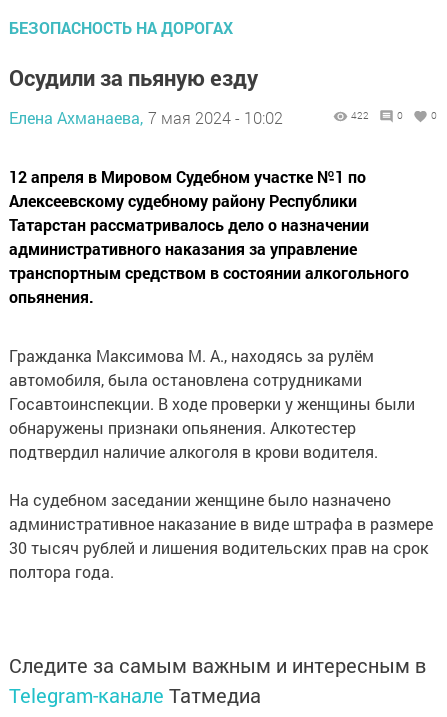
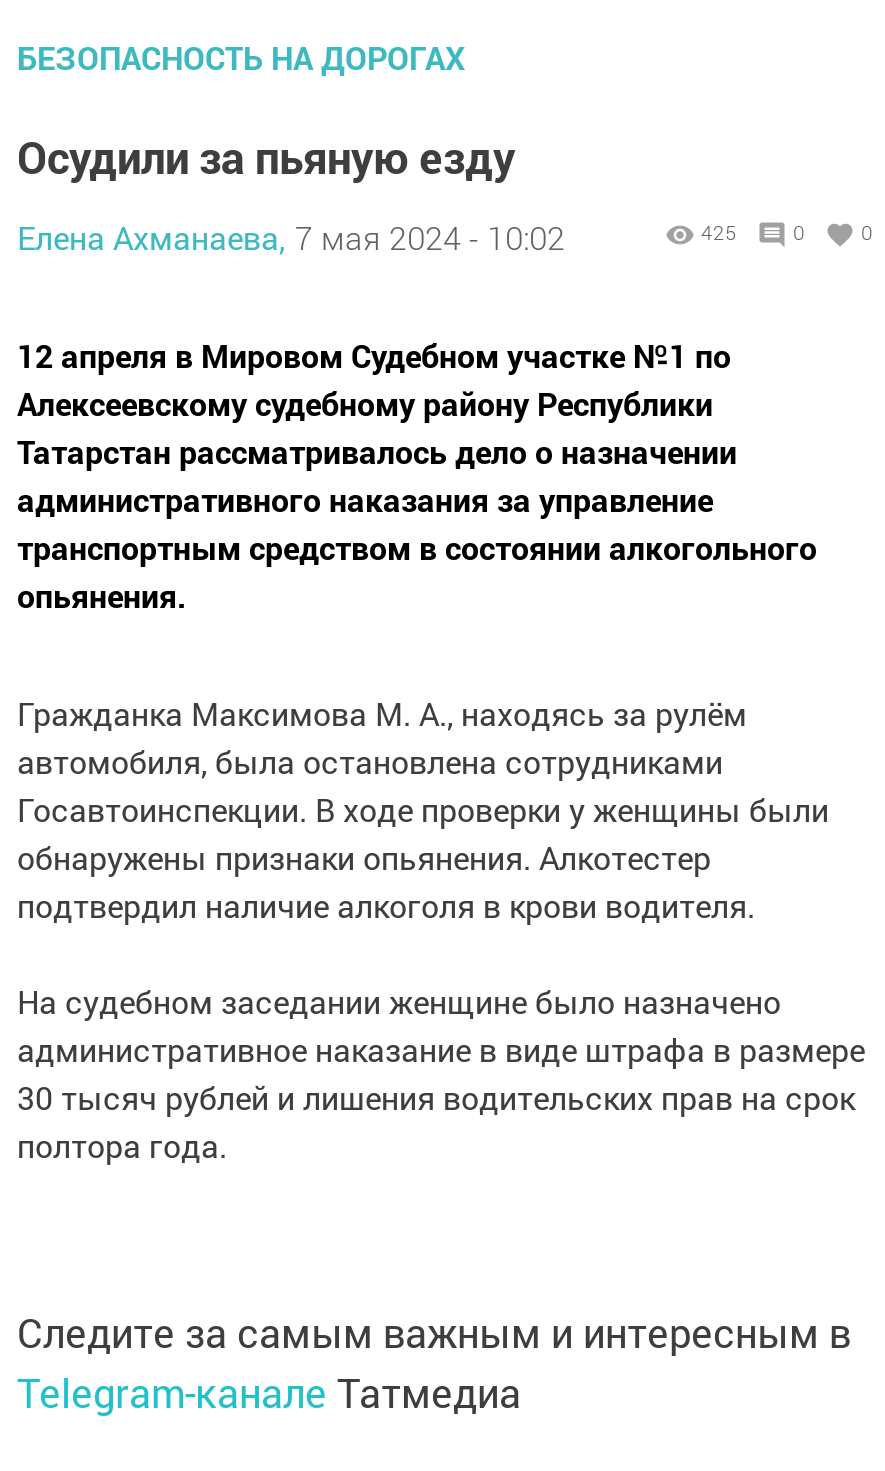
[351,109,369,122] 422 -> [701,221,737,247] 425

